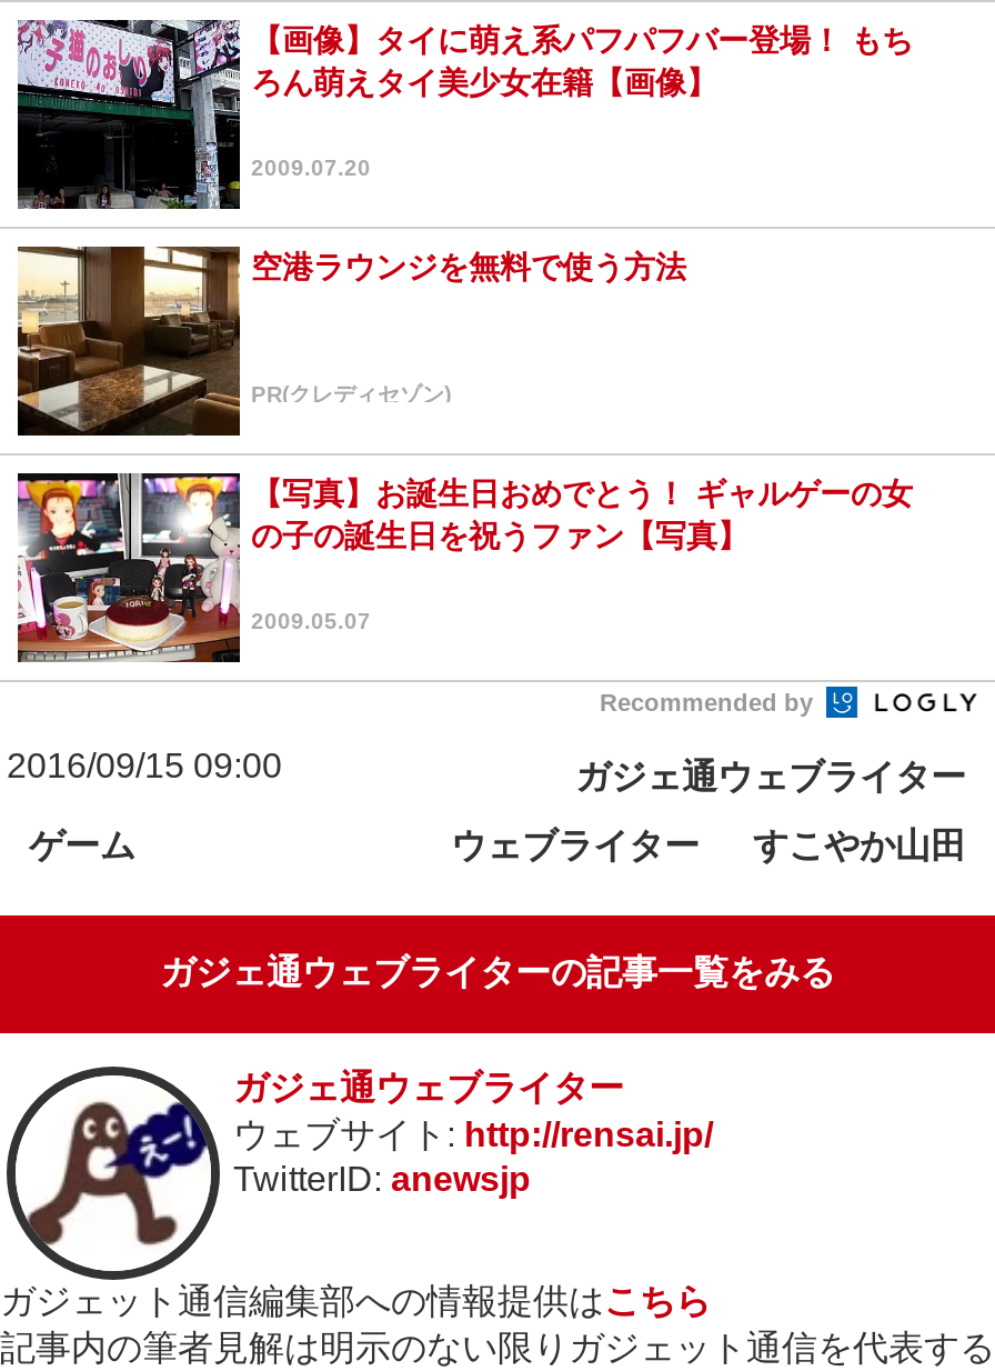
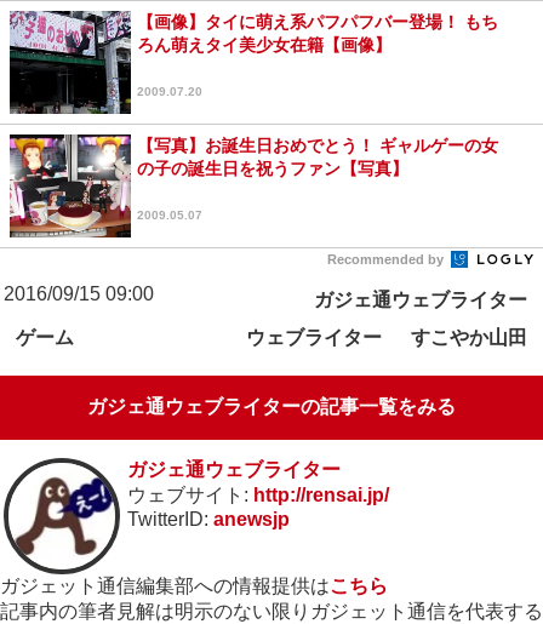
[18,247,686,436] [image] | 空港ラウンジを無料で使う方法 -> none
[251,383,451,407] PR(クレディセゾン) -> none

